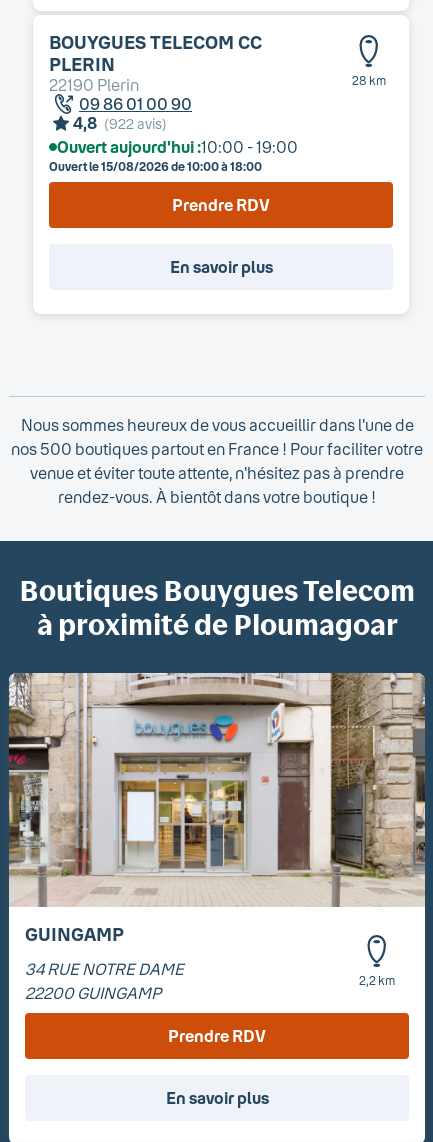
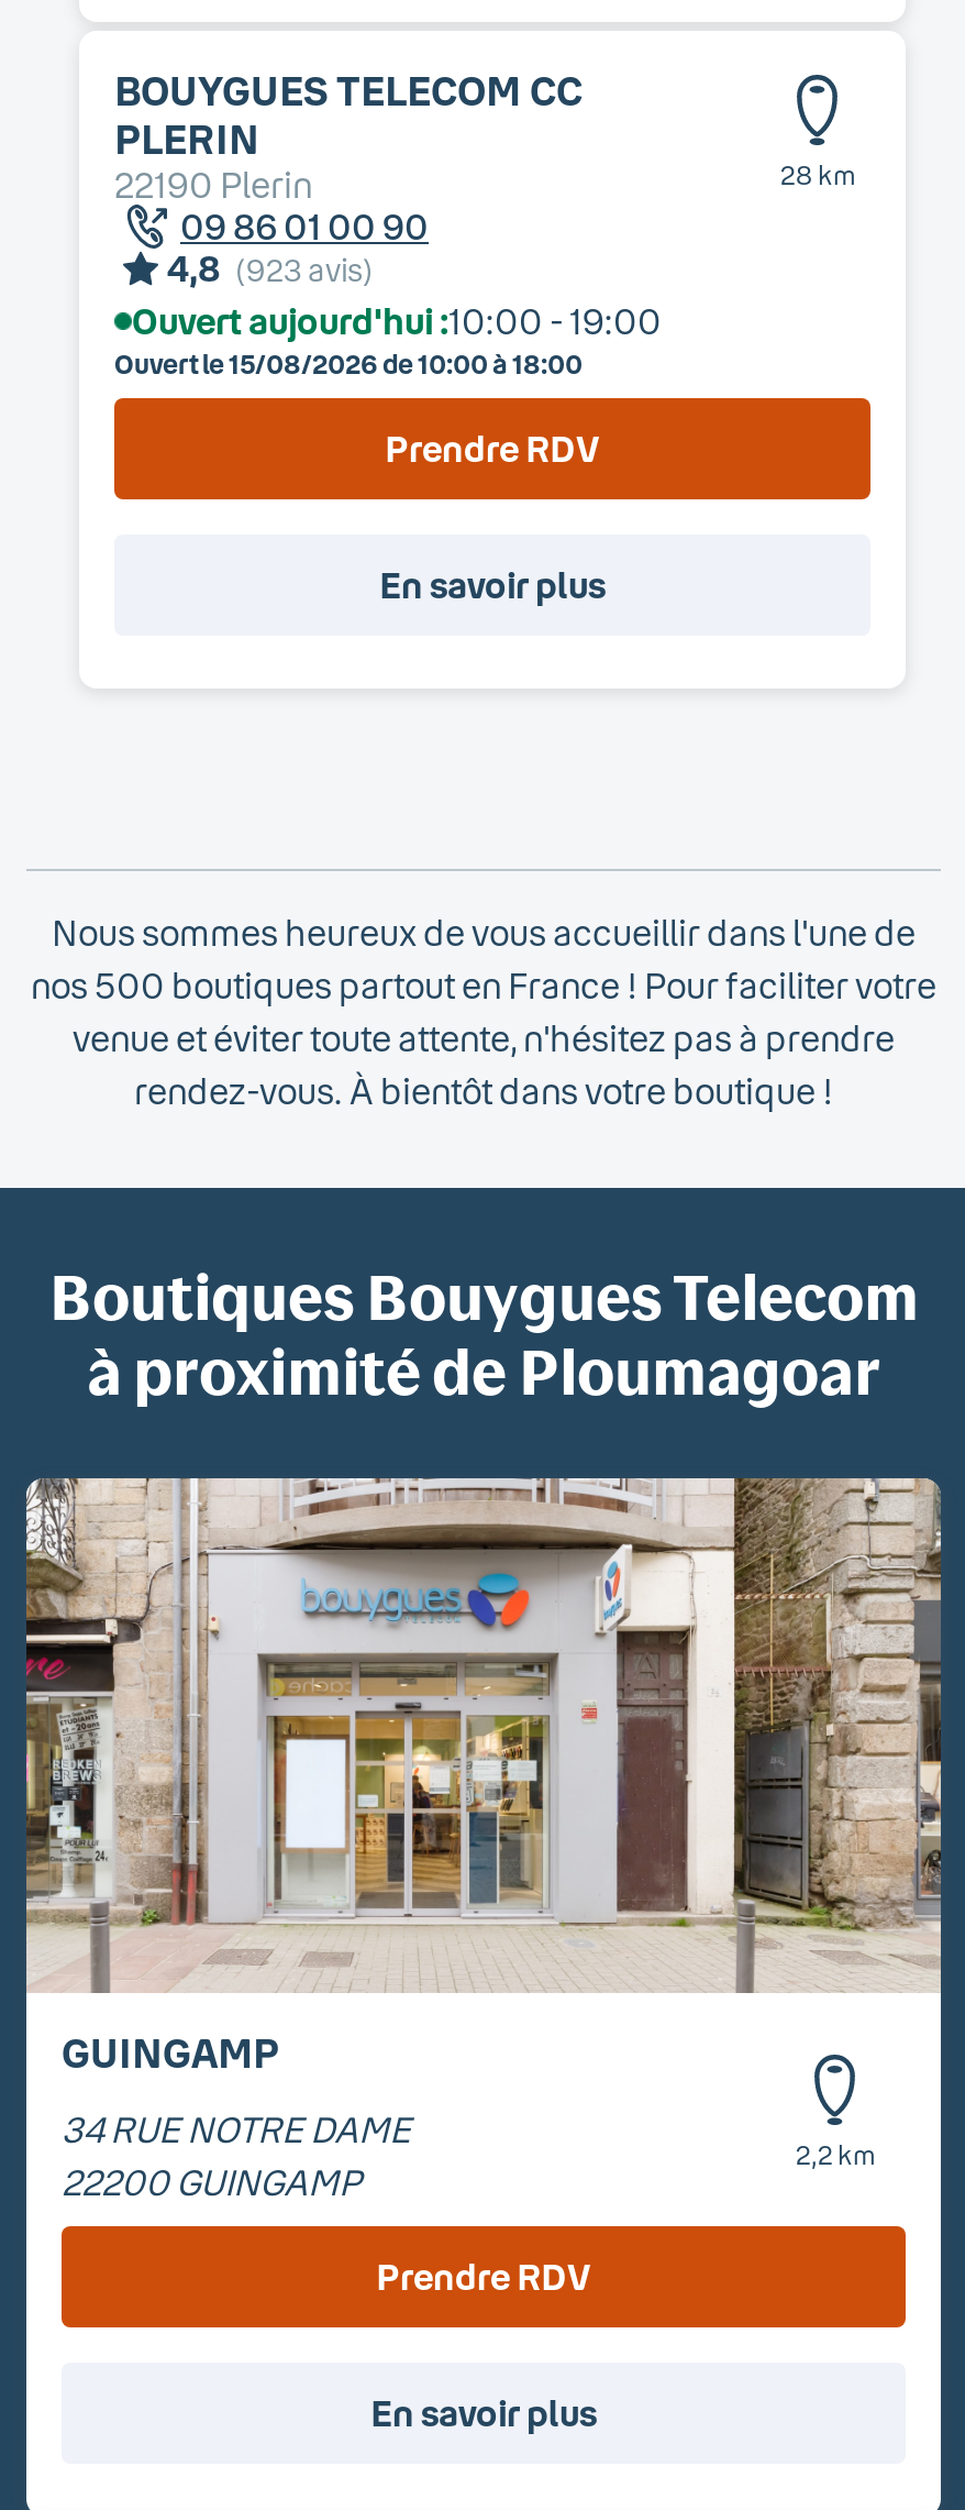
[73,113,167,132] 4,8 (922 avis) -> [167,246,374,288] 4,8 (923 avis)

